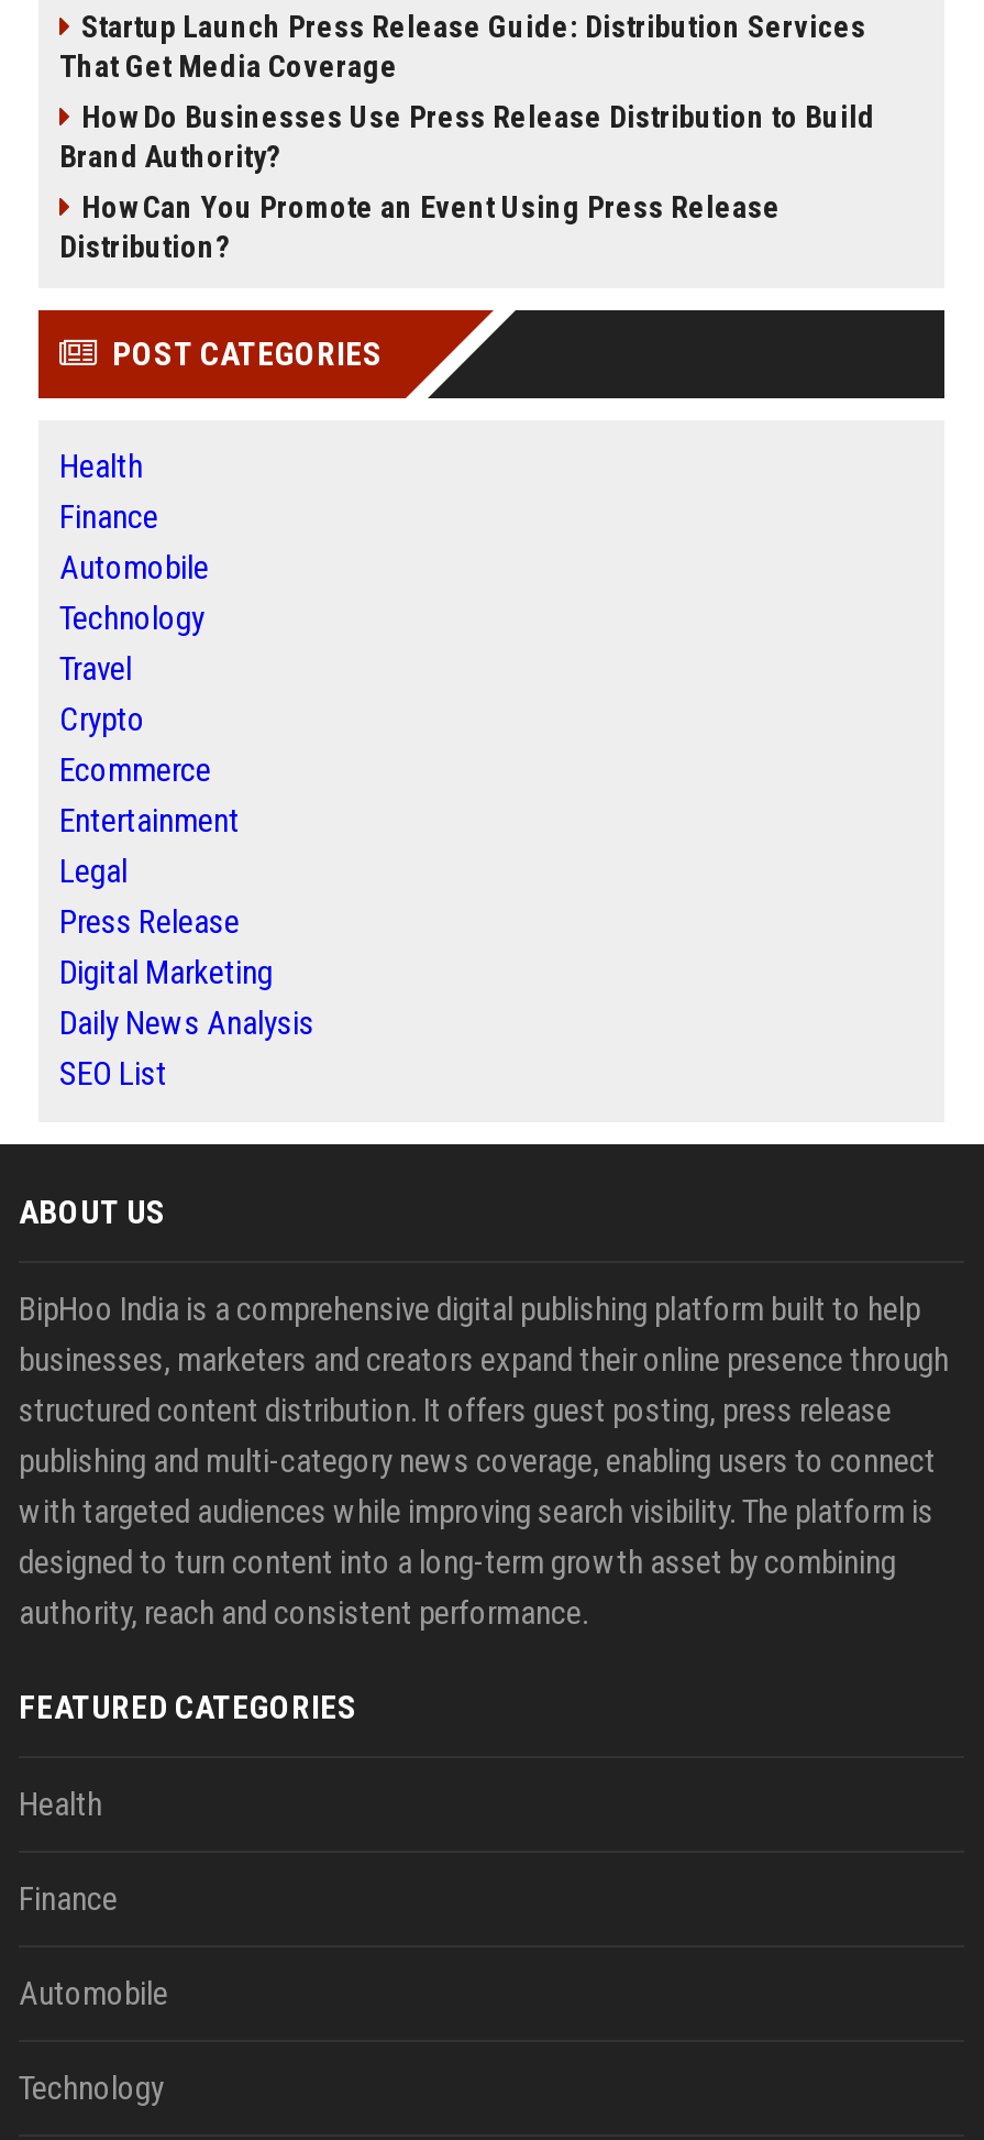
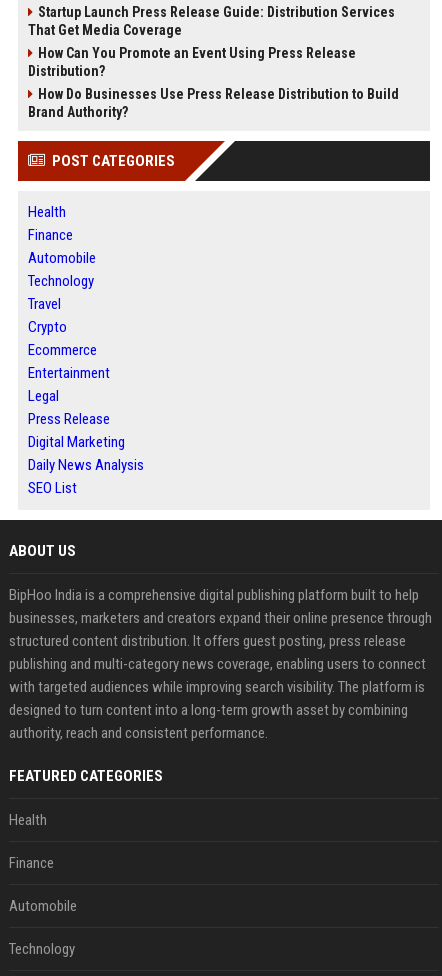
moved [59,99,875,174] -> [27,86,398,120]: How Do Businesses Use Press Release Distribution to Build | Brand Authority?
moved [59,189,781,264] -> [27,45,355,79]: How Can You Promote an Event Using Press Release | Distribution?

